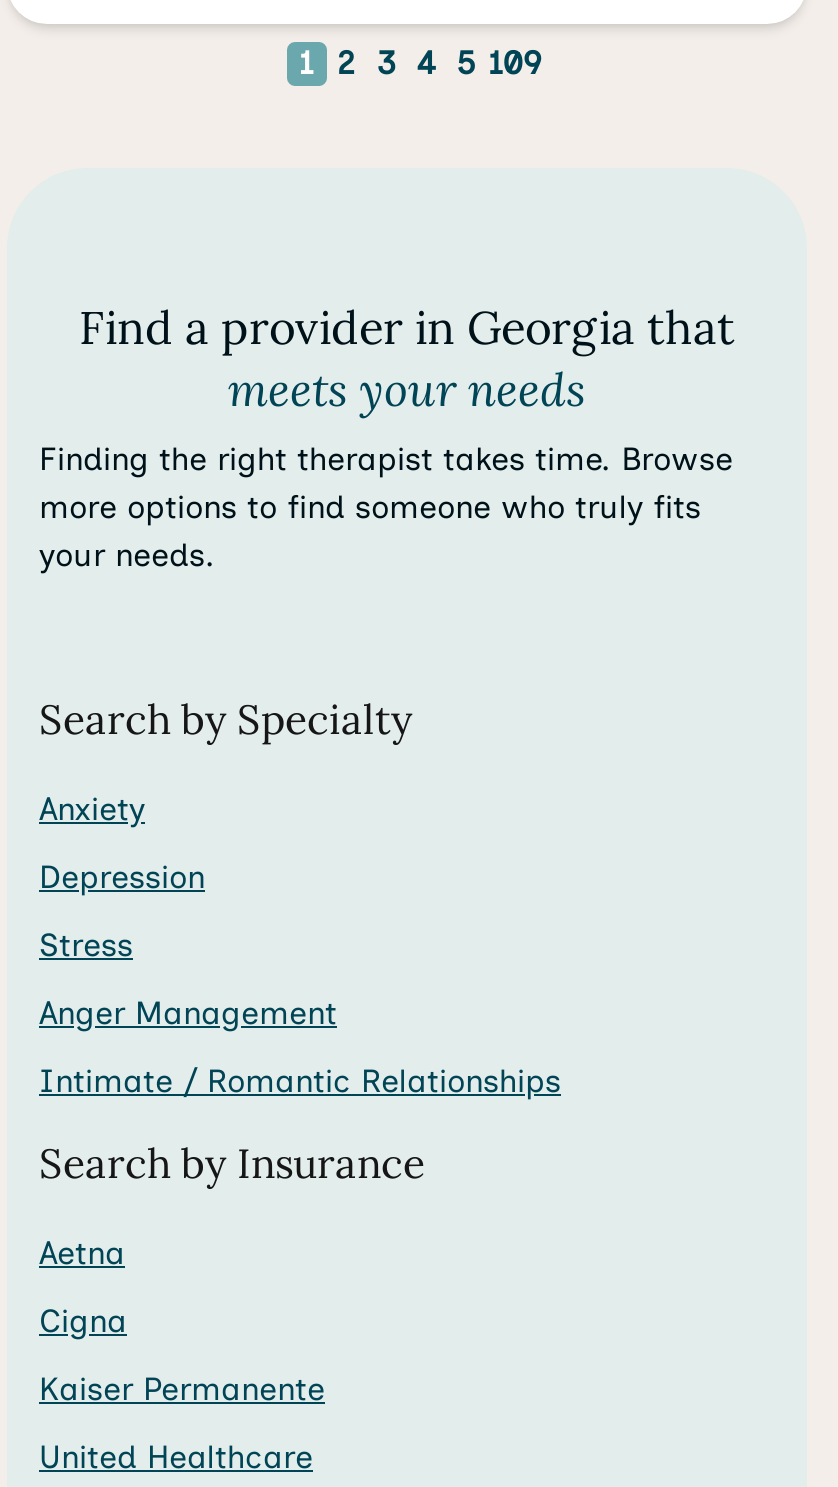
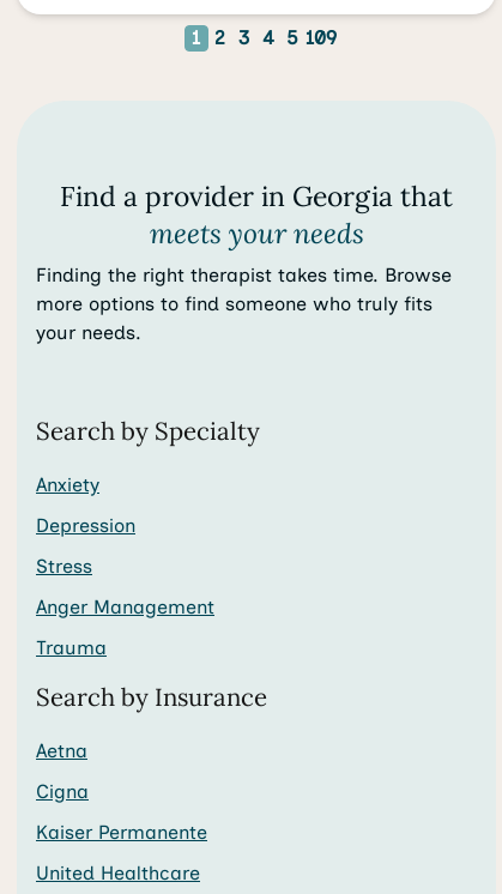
[39,1062,561,1100] Intimate / Romantic Relationships -> [36,636,107,659] Trauma

